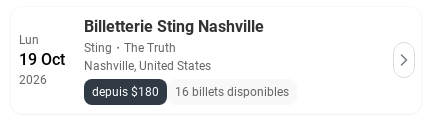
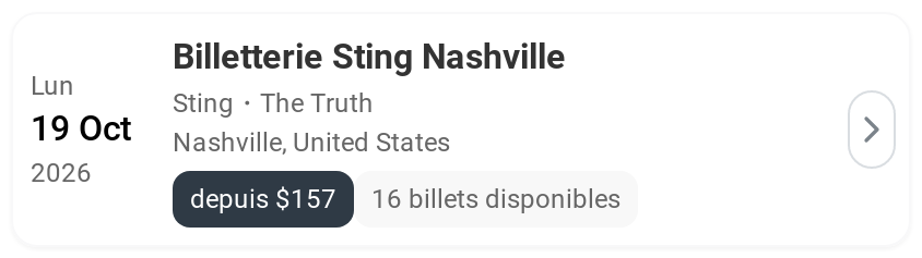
[92,85,289,99] depuis $180 16 billets disponibles -> [190,184,620,214] depuis $157 16 billets disponibles

